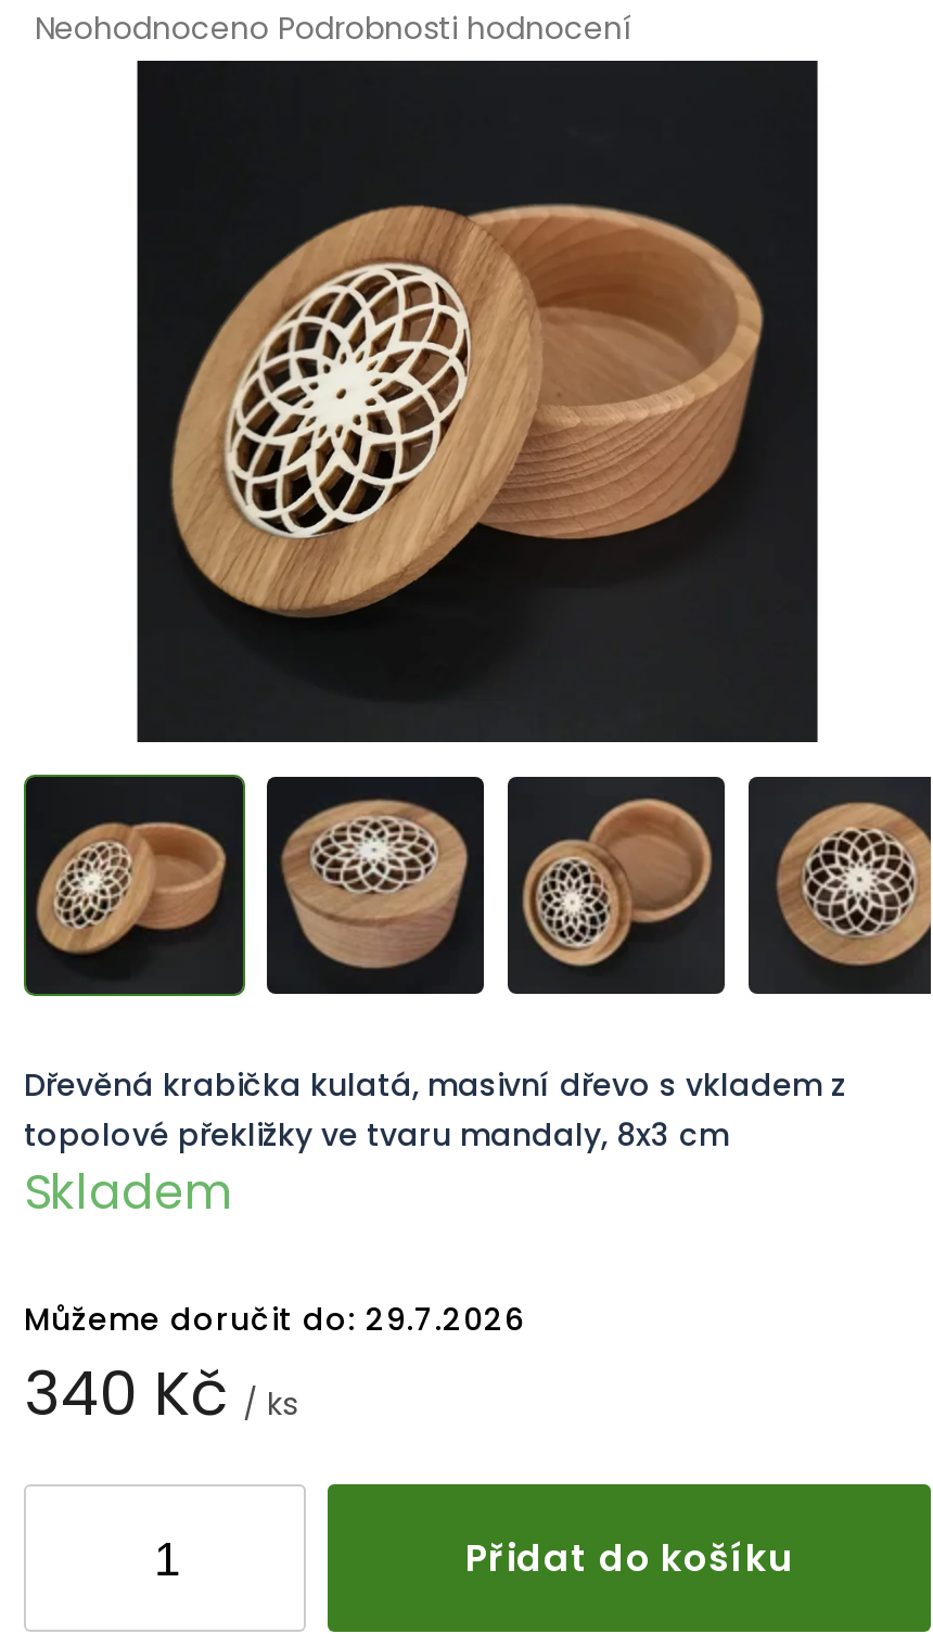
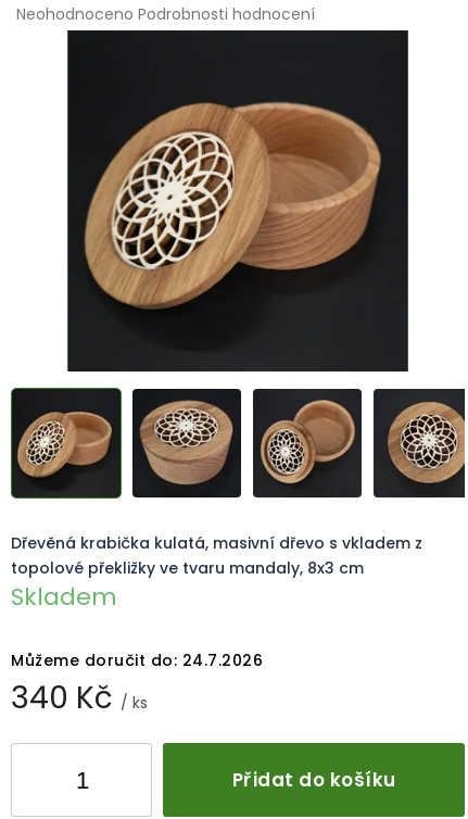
[24,1297,525,1340] Můžeme doručit do: 29.7.2026 -> [11,649,263,671] Můžeme doručit do: 24.7.2026

